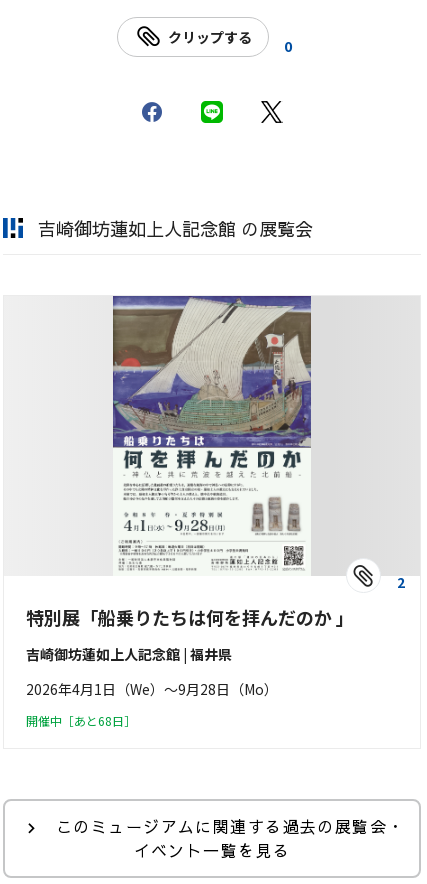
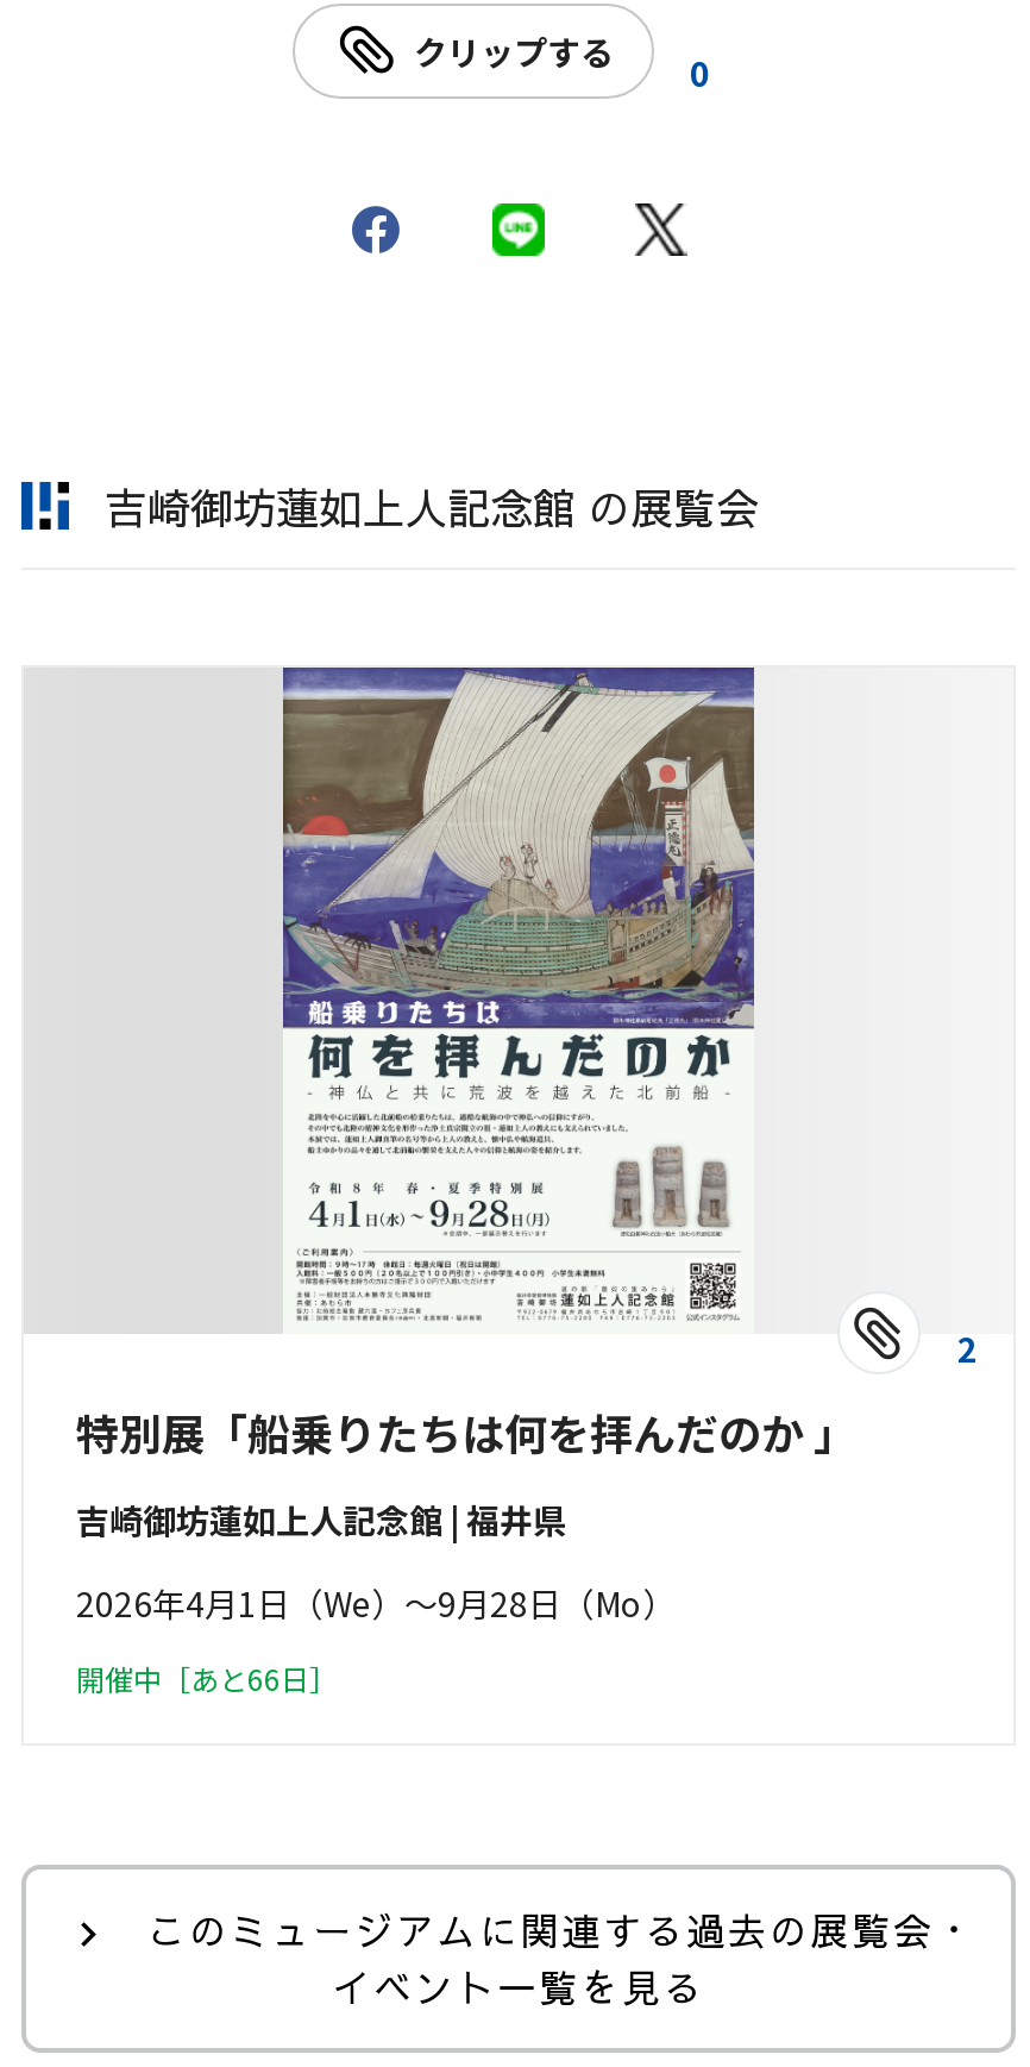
[26,712,136,729] 開催中［あと68日］ -> [76,1658,338,1698] 開催中［あと66日］

